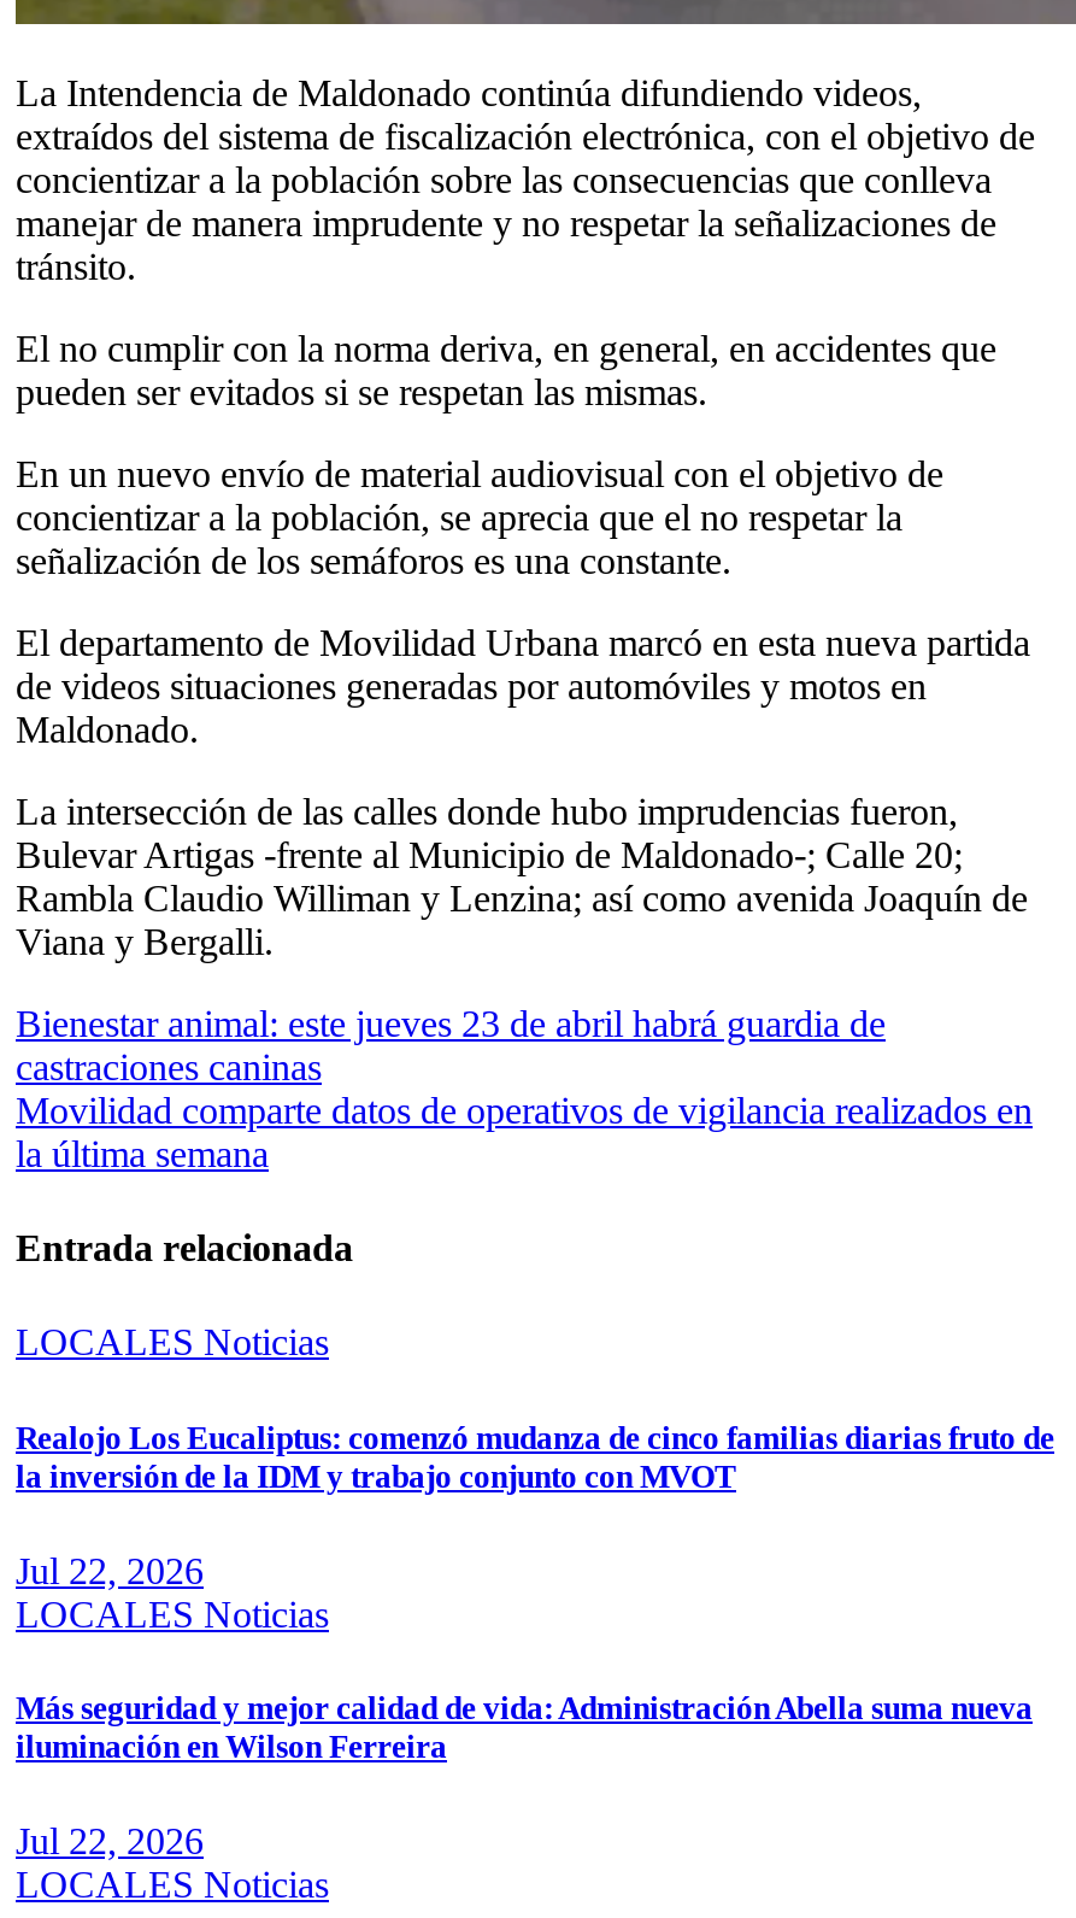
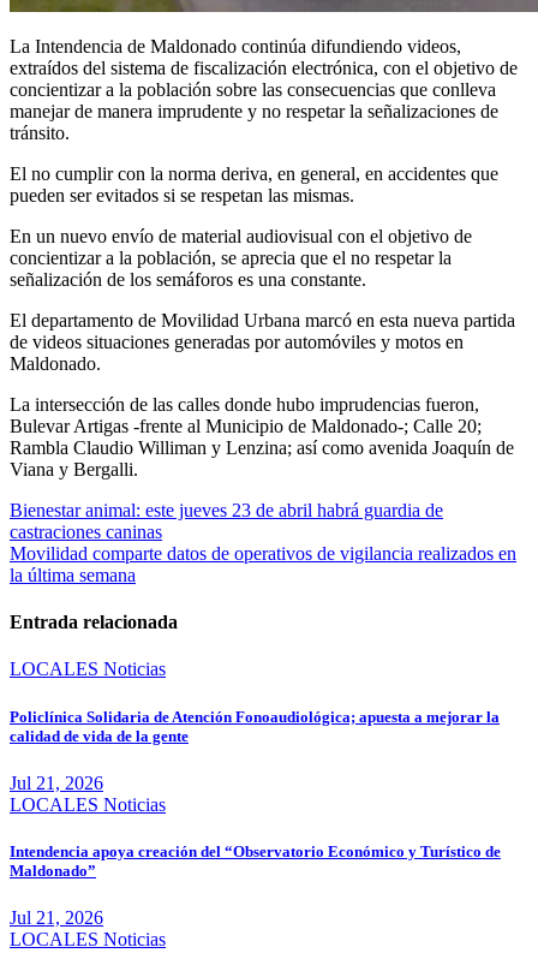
[16,1419,1054,1494] Realojo Los Eucaliptus: comenzó mudanza de cinco familias diarias fruto de | la inversión de la IDM y trabajo conjunto con MVOT -> [10,707,500,745] Policlínica Solidaria de Atención Fonoaudiológica; apuesta a mejorar la | calidad de vida de la gente
[16,1550,204,1591] Jul 22, 2026 -> [10,772,103,793] Jul 21, 2026
[16,1690,1033,1765] Más seguridad y mejor calidad de vida: Administración Abella suma nueva | iluminación en Wilson Ferreira -> [10,842,501,880] Intendencia apoya creación del “Observatorio Económico y Turístico de | Maldonado”
[16,1821,204,1862] Jul 22, 2026 -> [10,907,103,928] Jul 21, 2026

